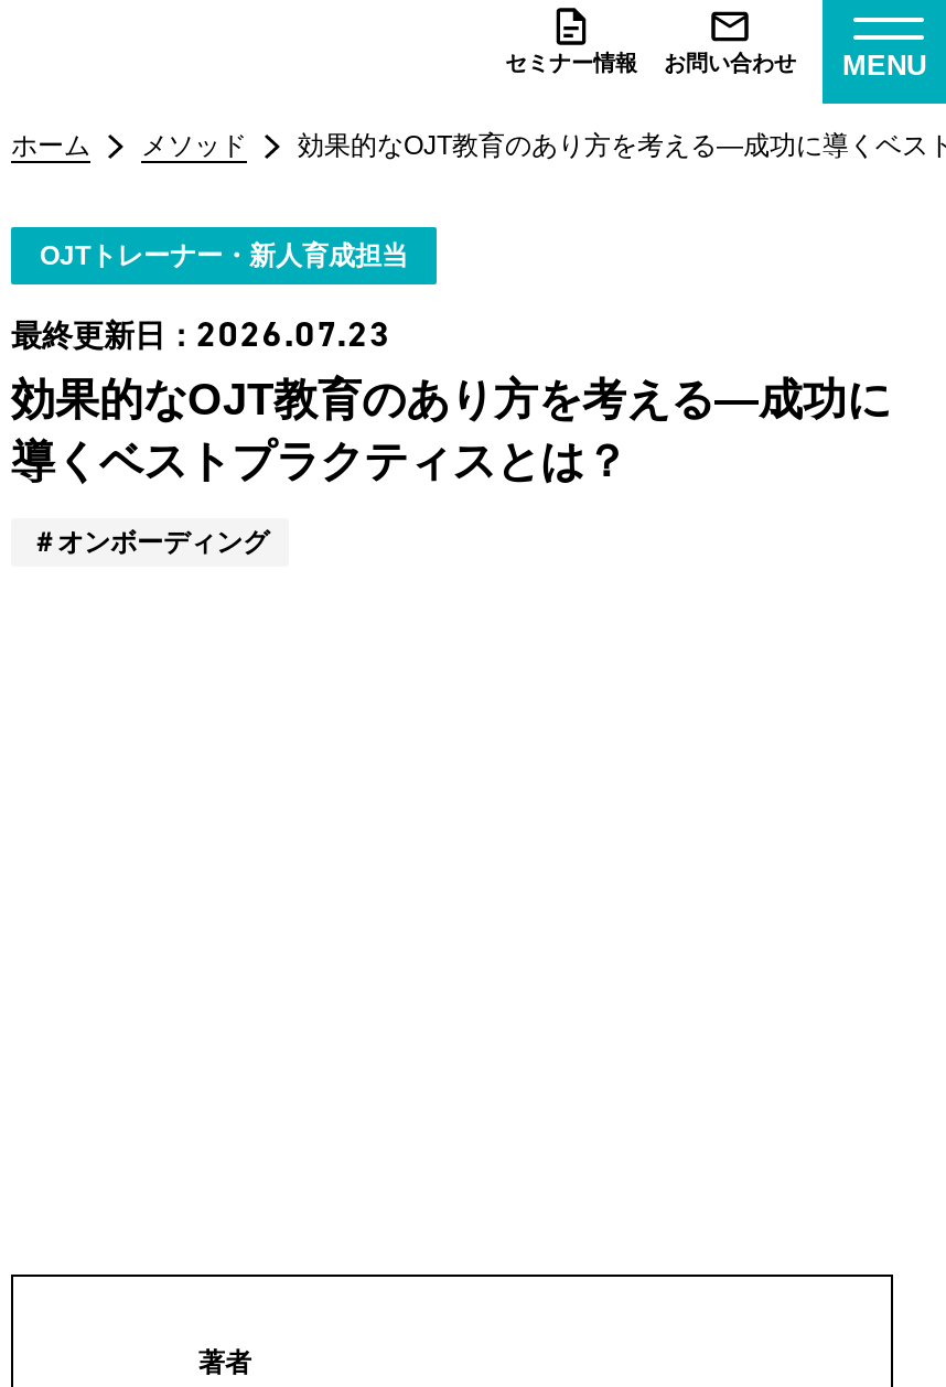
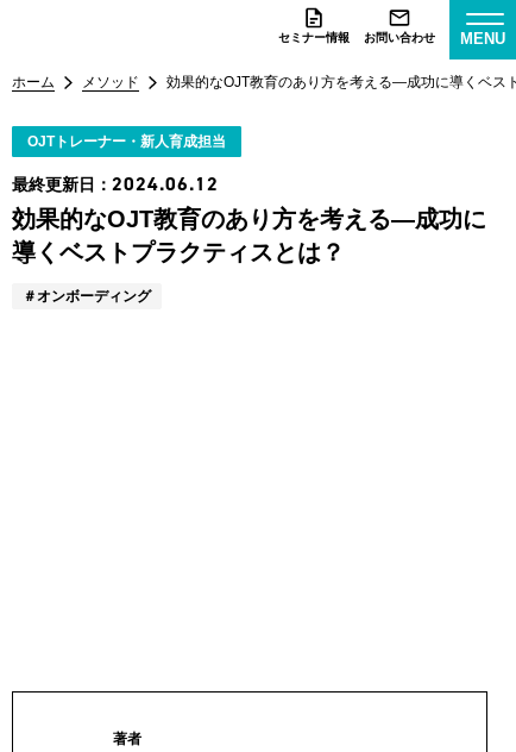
[11,311,392,357] 最終更新日：2026.07.23 -> [12,171,218,196] 最終更新日：2024.06.12

